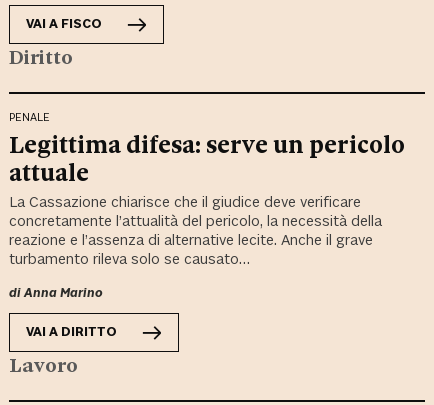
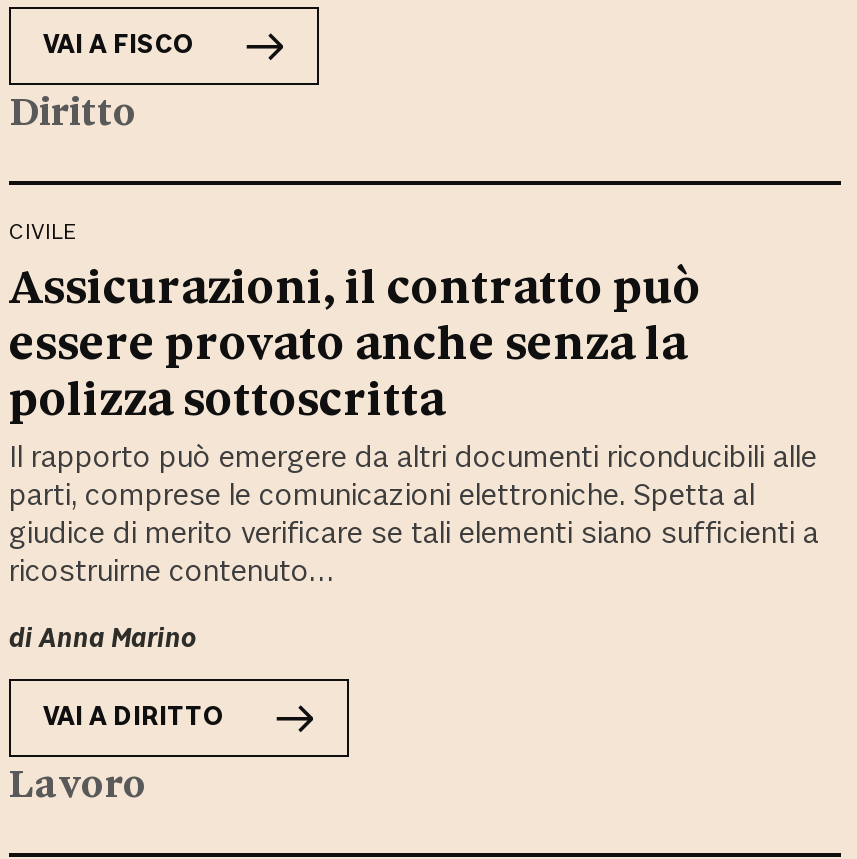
[9,110,405,269] PENALE | Legittima difesa: serve un pericolo | attuale | La Cassazione chiarisce che il giudice deve verificare | concretamente l’attualità del pericolo, la necessità della | reazione e l’assenza di alternative lecite. Anche il grave | turbamento rileva solo se causato… -> [9,216,819,591] CIVILE | Assicurazioni, il contratto può | essere provato anche senza la | polizza sottoscritta | Il rapporto può emergere da altri documenti riconducibili alle | parti, comprese le comunicazioni elettroniche. Spetta al | giudice di merito verificare se tali elementi siano sufficienti a | ricostruirne contenuto…

